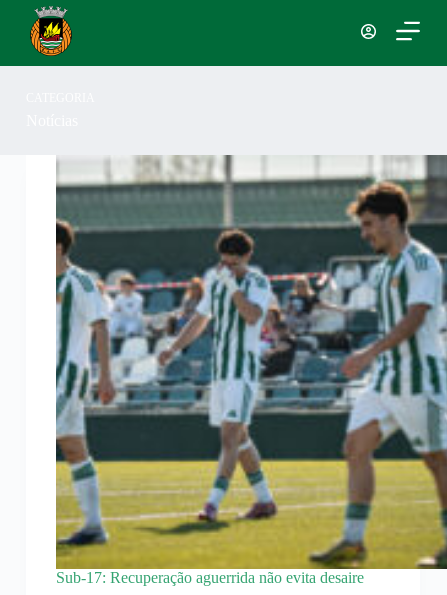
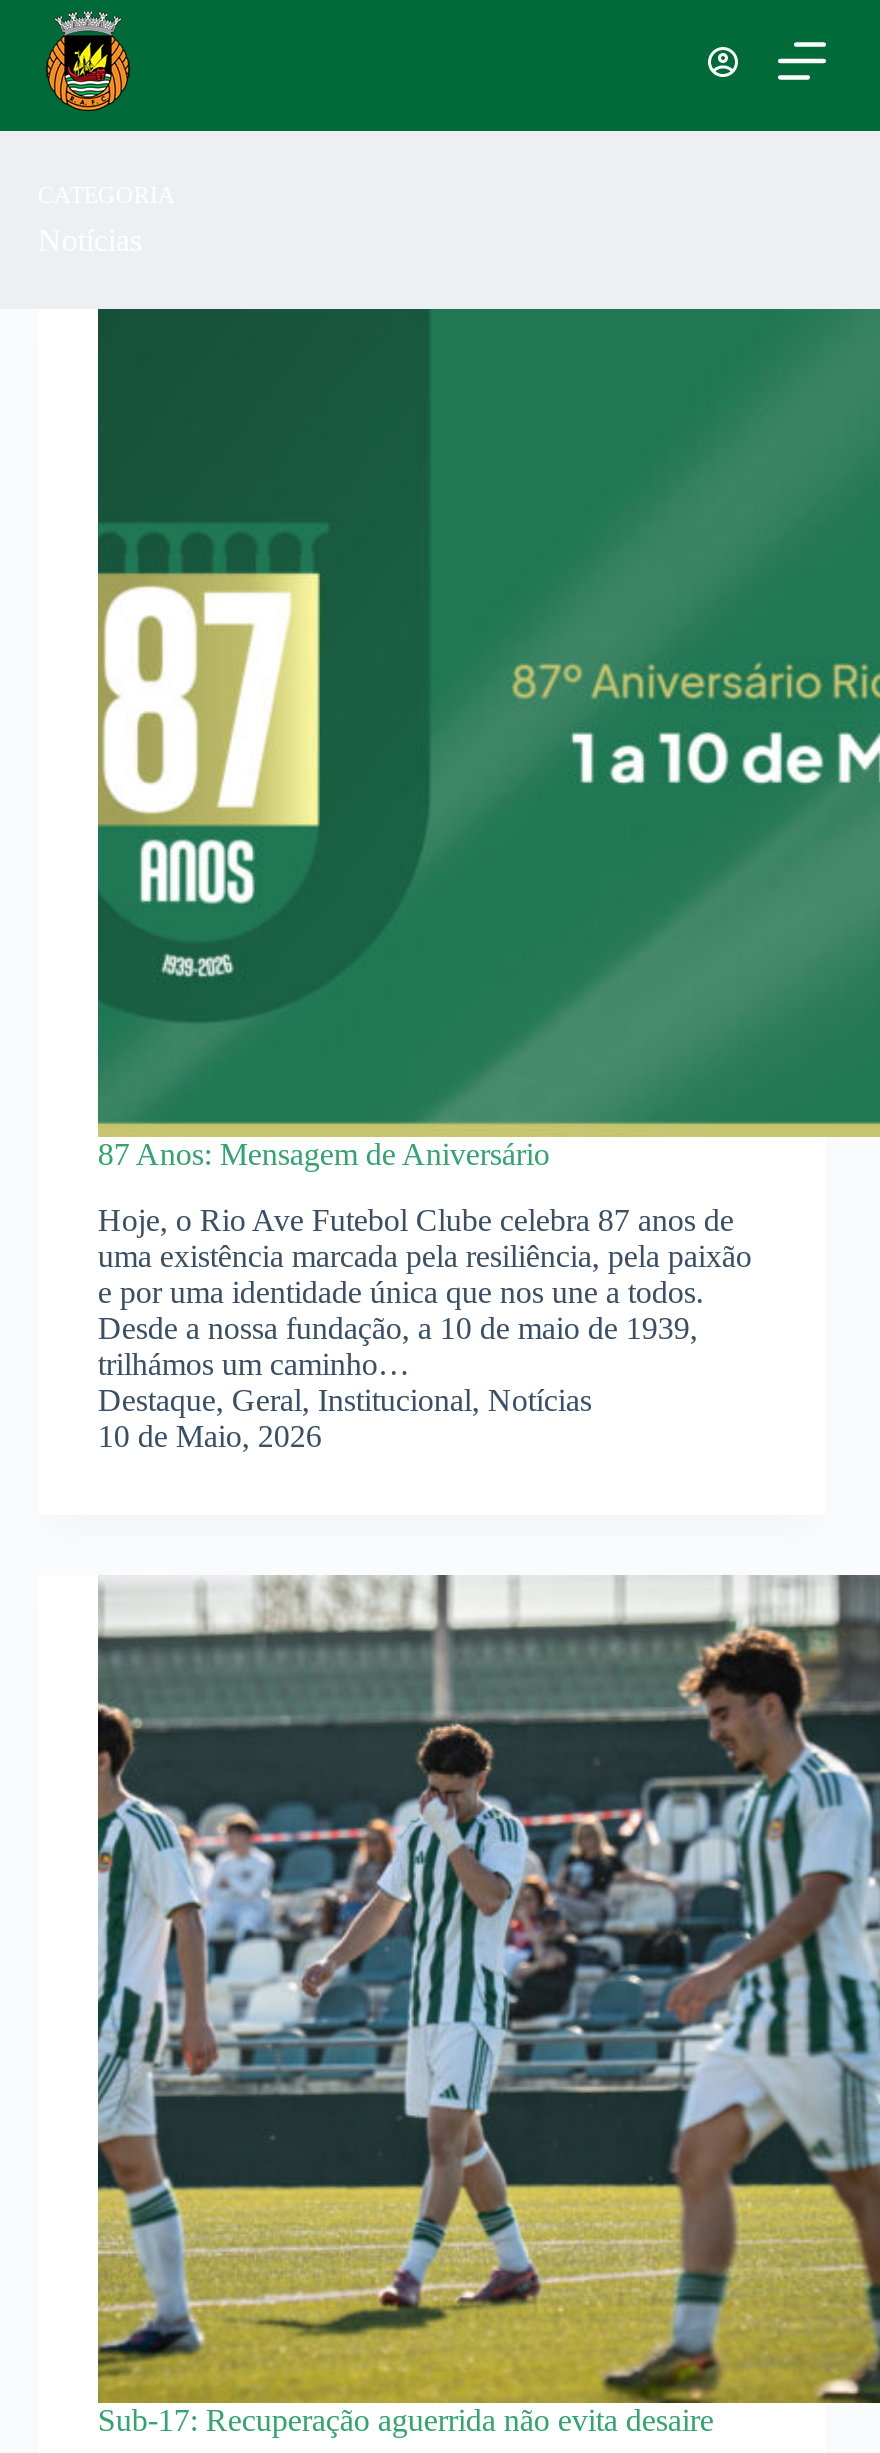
[55,155,444,321] [image] -> [96,307,874,1137] [image]
none -> [98,1137,752,1453] 87 Anos: Mensagem de Aniversário | Hoje, o Rio Ave Futebol Clube celebra 87 anos de | uma existência marcada pela resiliência, pela paixão | e por uma identidade única que nos une a todos. | Desde a nossa fundação, a 10 de maio de 1939, | trilhámos um caminho… | Destaque, Geral, Institucional, Notícias | 10 de Maio, 2026

